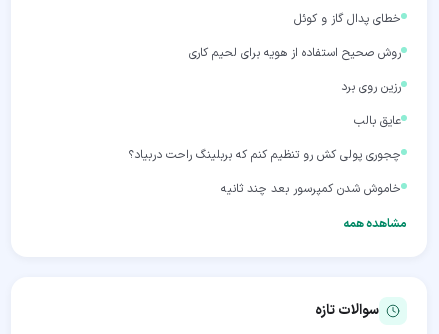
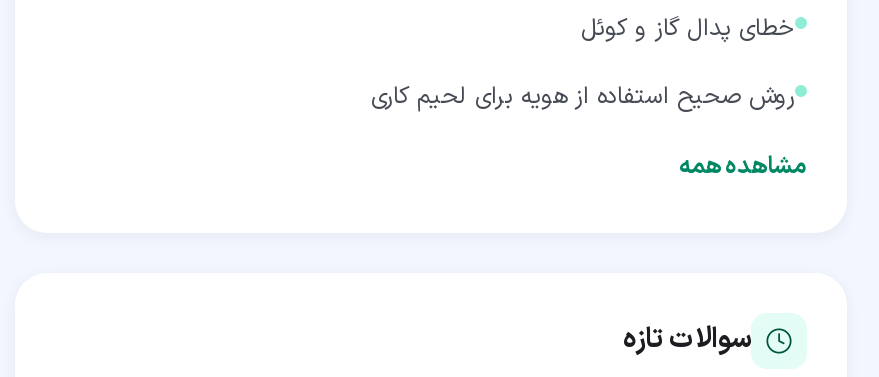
[128,78,401,198] رزین روی برد | عایق بالب | چجوری پولی کش رو تنظیم کنم که بربلینگ راحت دربیاد؟ | خاموش شدن کمپرسور بعد چند ثانیه -> none

